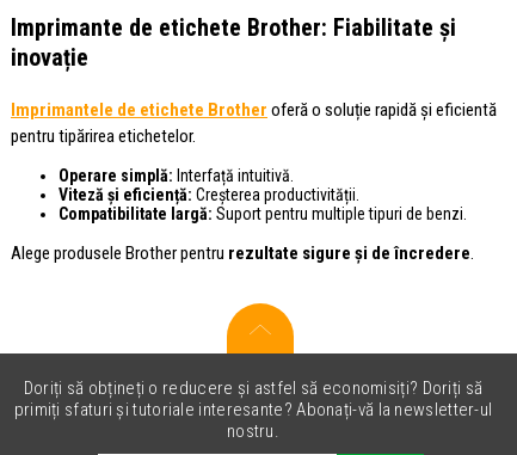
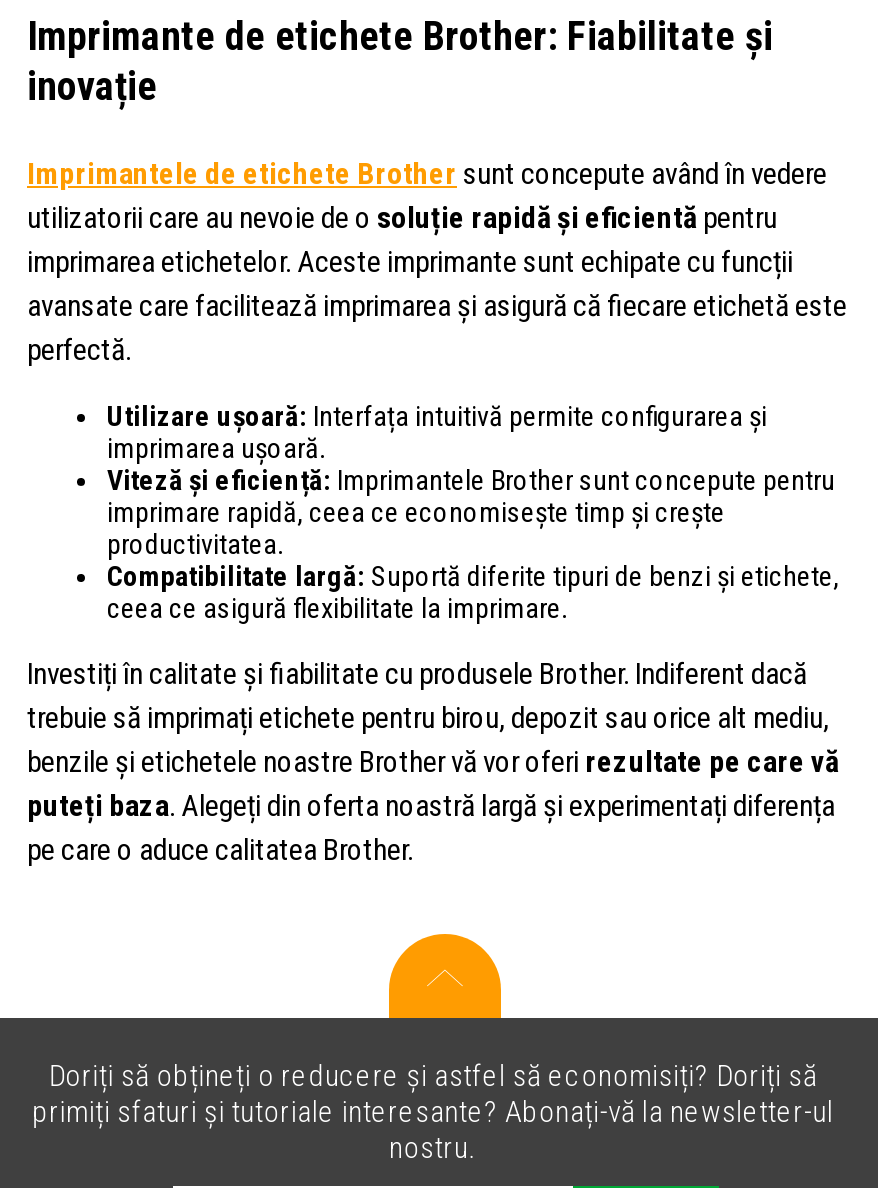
[11,99,497,147] Imprimantele de etichete Brother oferă o soluție rapidă și eficientă | pentru tipărirea etichetelor. -> [27,156,847,368] Imprimantele de etichete Brother sunt concepute având în vedere | utilizatorii care au nevoie de o soluție rapidă și eficientă pentru | imprimarea etichetelor. Aceste imprimante sunt echipate cu funcții | avansate care facilitează imprimarea și asigură că fiecare etichetă este | perfectă.
[59,166,467,223] Operare simplă: Interfață intuitivă. | Viteză și eficiență: Creșterea productivității. | Compatibilitate largă: Suport pentru multiple tipuri de benzi. -> [107,400,839,624] Utilizare ușoară: Interfața intuitivă permite configurarea și | imprimarea ușoară. | Viteză și eficiență: Imprimantele Brother sunt concepute pentru | imprimare rapidă, ceea ce economisește timp și crește | productivitatea. | Compatibilitate largă: Suportă diferite tipuri de benzi și etichete, | ceea ce asigură flexibilitate la imprimare.
[11,242,474,264] Alege produsele Brother pentru rezultate sigure și de încredere. -> [27,656,839,868] Investiți în calitate și fiabilitate cu produsele Brother. Indiferent dacă | trebuie să imprimați etichete pentru birou, depozit sau orice alt mediu, | benzile și etichetele noastre Brother vă vor oferi rezultate pe care vă | puteți baza. Alegeți din oferta noastră largă și experimentați diferența | pe care o aduce calitatea Brother.

